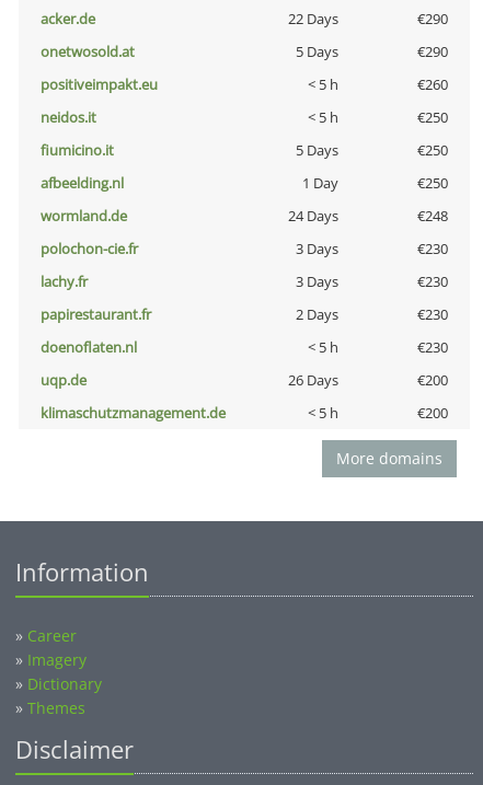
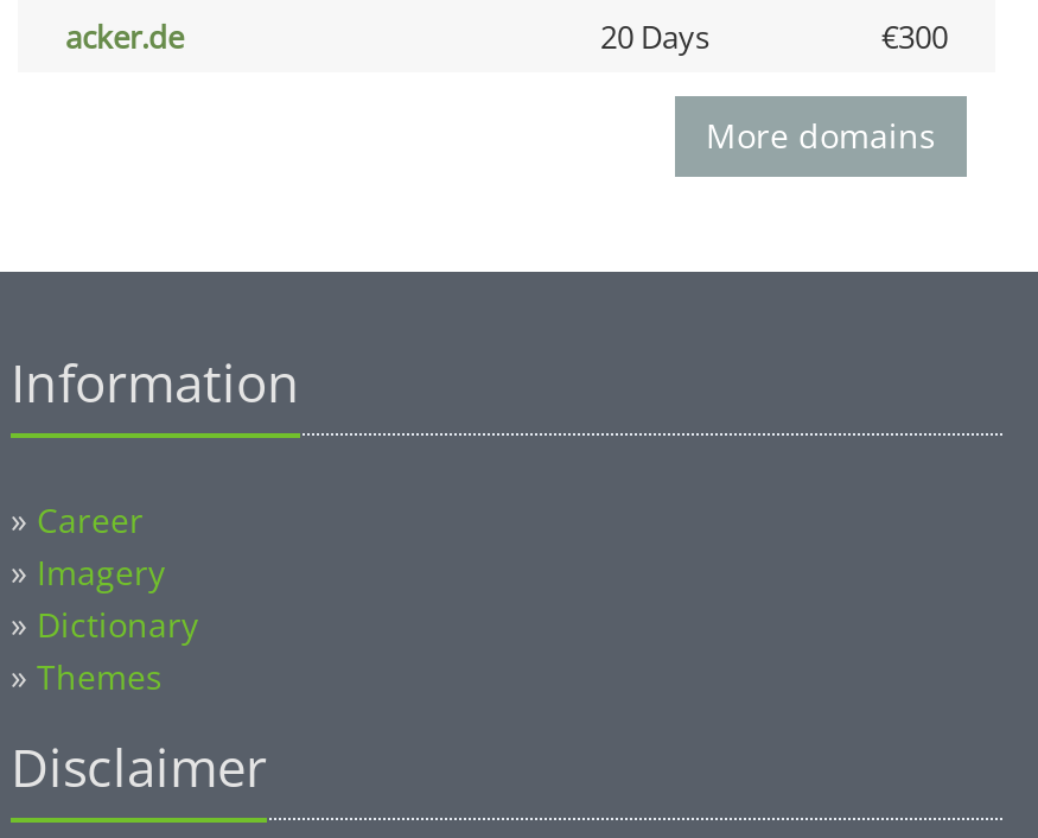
[41,9,448,423] 22 Days | €290 | onetwosold.at | 5 Days | €290 | positiveimpakt.eu | < 5 h | €260 | neidos.it | < 5 h | €250 | fiumicino.it | 5 Days | €250 | afbeelding.nl | 1 Day | €250 | wormland.de | 24 Days | €248 | polochon-cie.fr | 3 Days | €230 | lachy.fr | 3 Days | €230 | papirestaurant.fr | 2 Days | €230 | doenoflaten.nl | < 5 h | €230 | uqp.de | 26 Days | €200 | klimaschutzmanagement.de | < 5 h | €200 -> [600,15,948,58] 20 Days | €300

